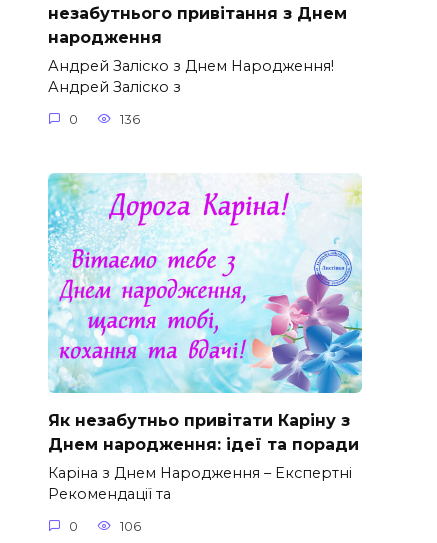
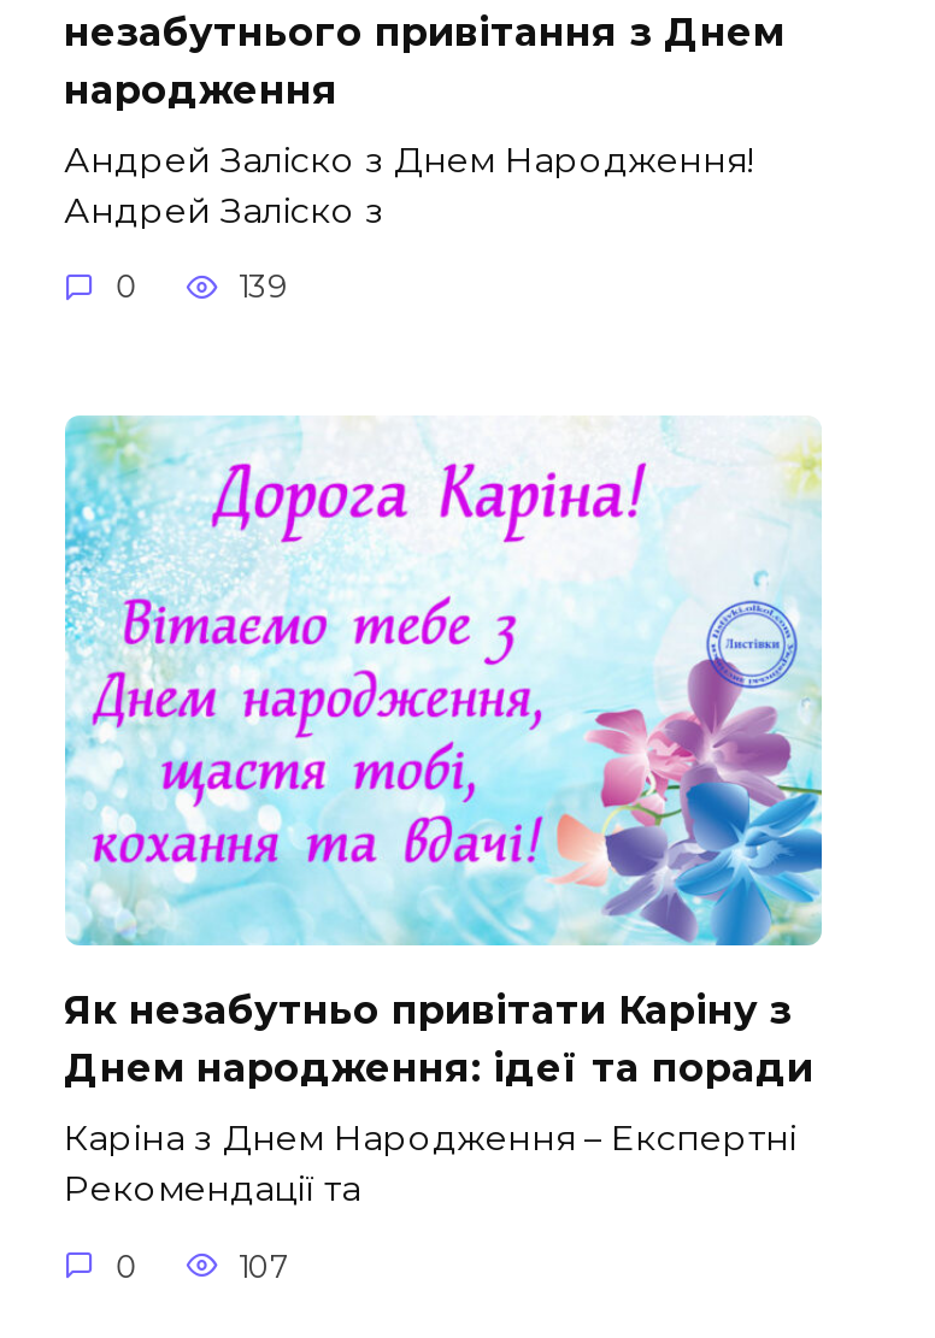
[120,112,140,127] 136 -> [239,269,287,305] 139
[120,519,141,534] 106 -> [239,1249,287,1285] 107

